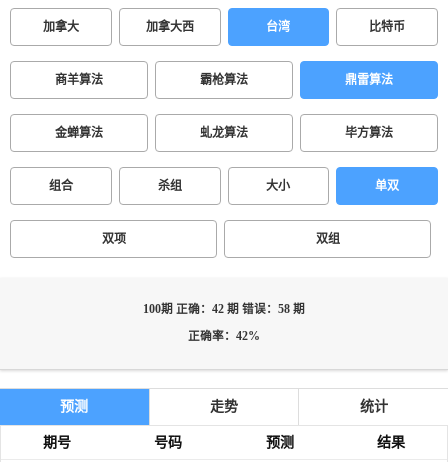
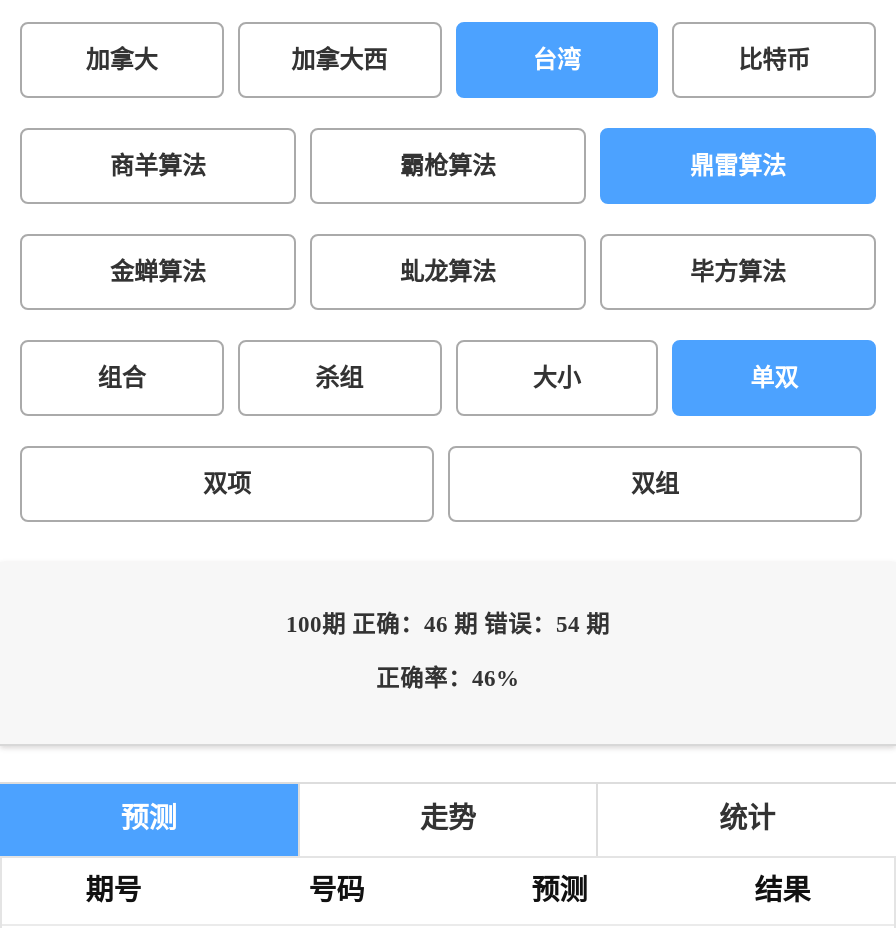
[143,303,305,316] 100期 正确：42 期 错误：58 期 -> [286,612,610,638] 100期 正确：46 期 错误：54 期
[188,330,260,343] 正确率：42% -> [376,666,520,692] 正确率：46%

